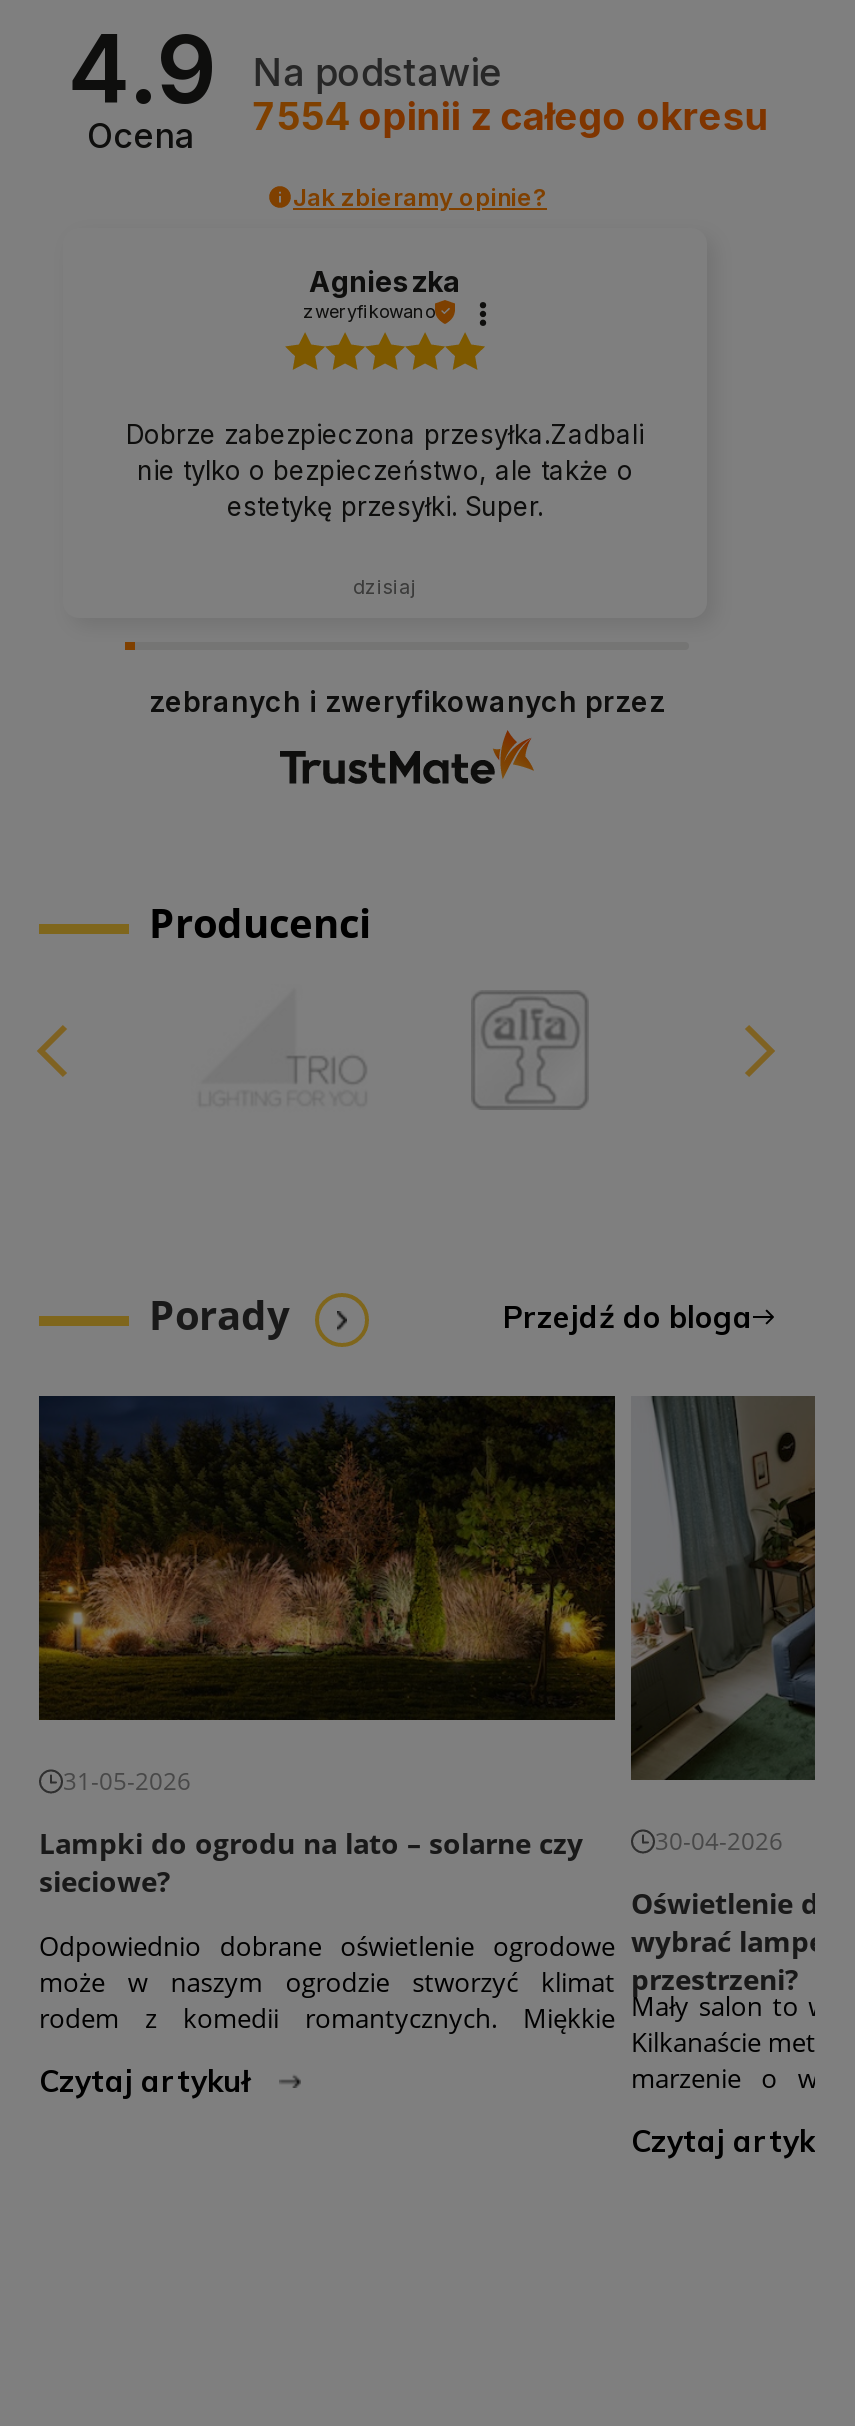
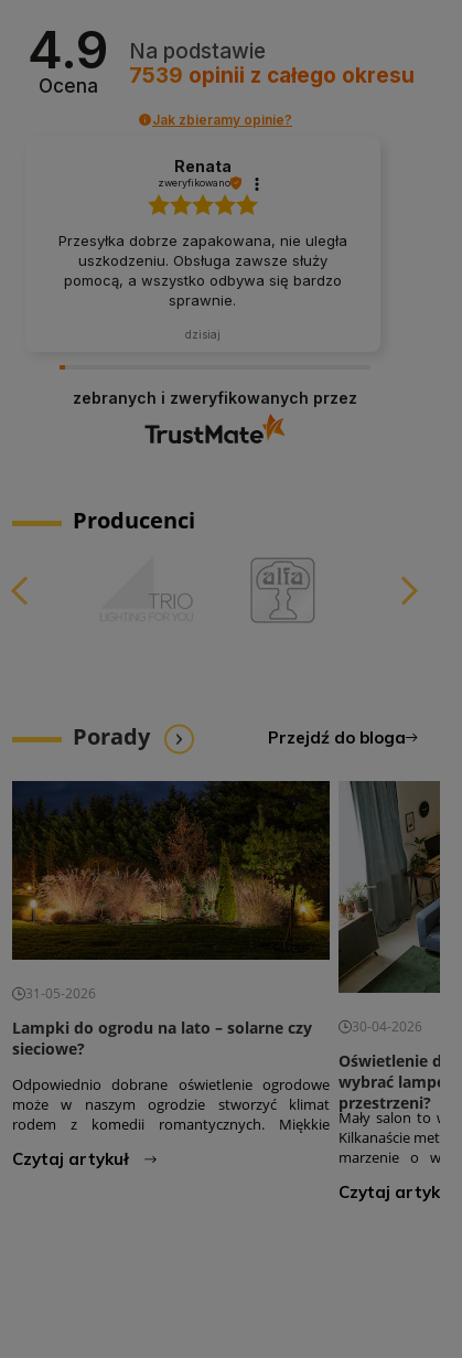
[253,93,769,139] 7554 opinii z całego okresu -> [129,62,415,88] 7539 opinii z całego okresu
[309,264,461,298] Agnieszka -> [174,157,232,176] Renata
[126,417,644,521] Dobrze zabezpieczona przesyłka.Zadbali | nie tylko o bezpieczeństwo, ale także o | estetykę przesyłki. Super. -> [58,231,347,308] Przesyłka dobrze zapakowana, nie uległa | uszkodzeniu. Obsługa zawsze służy | pomocą, a wszystko odbywa się bardzo | sprawnie.

